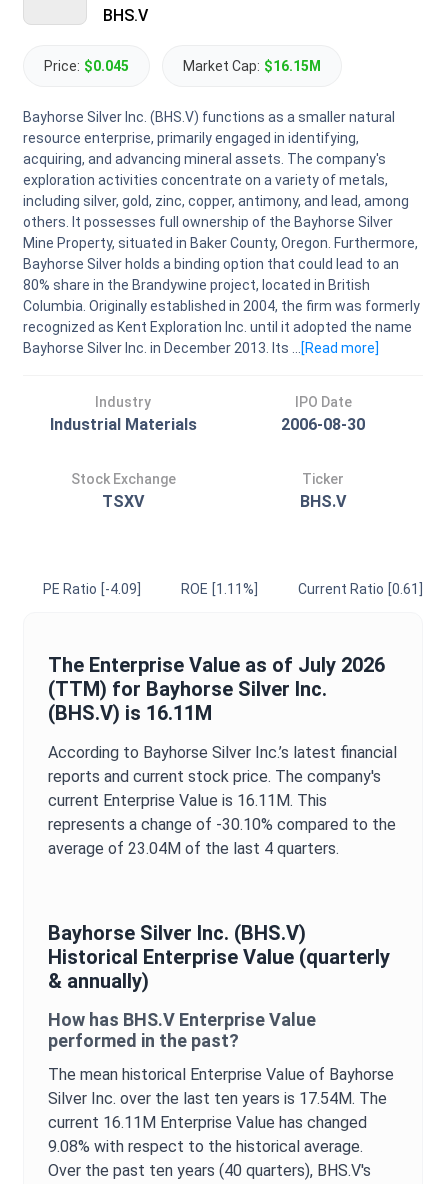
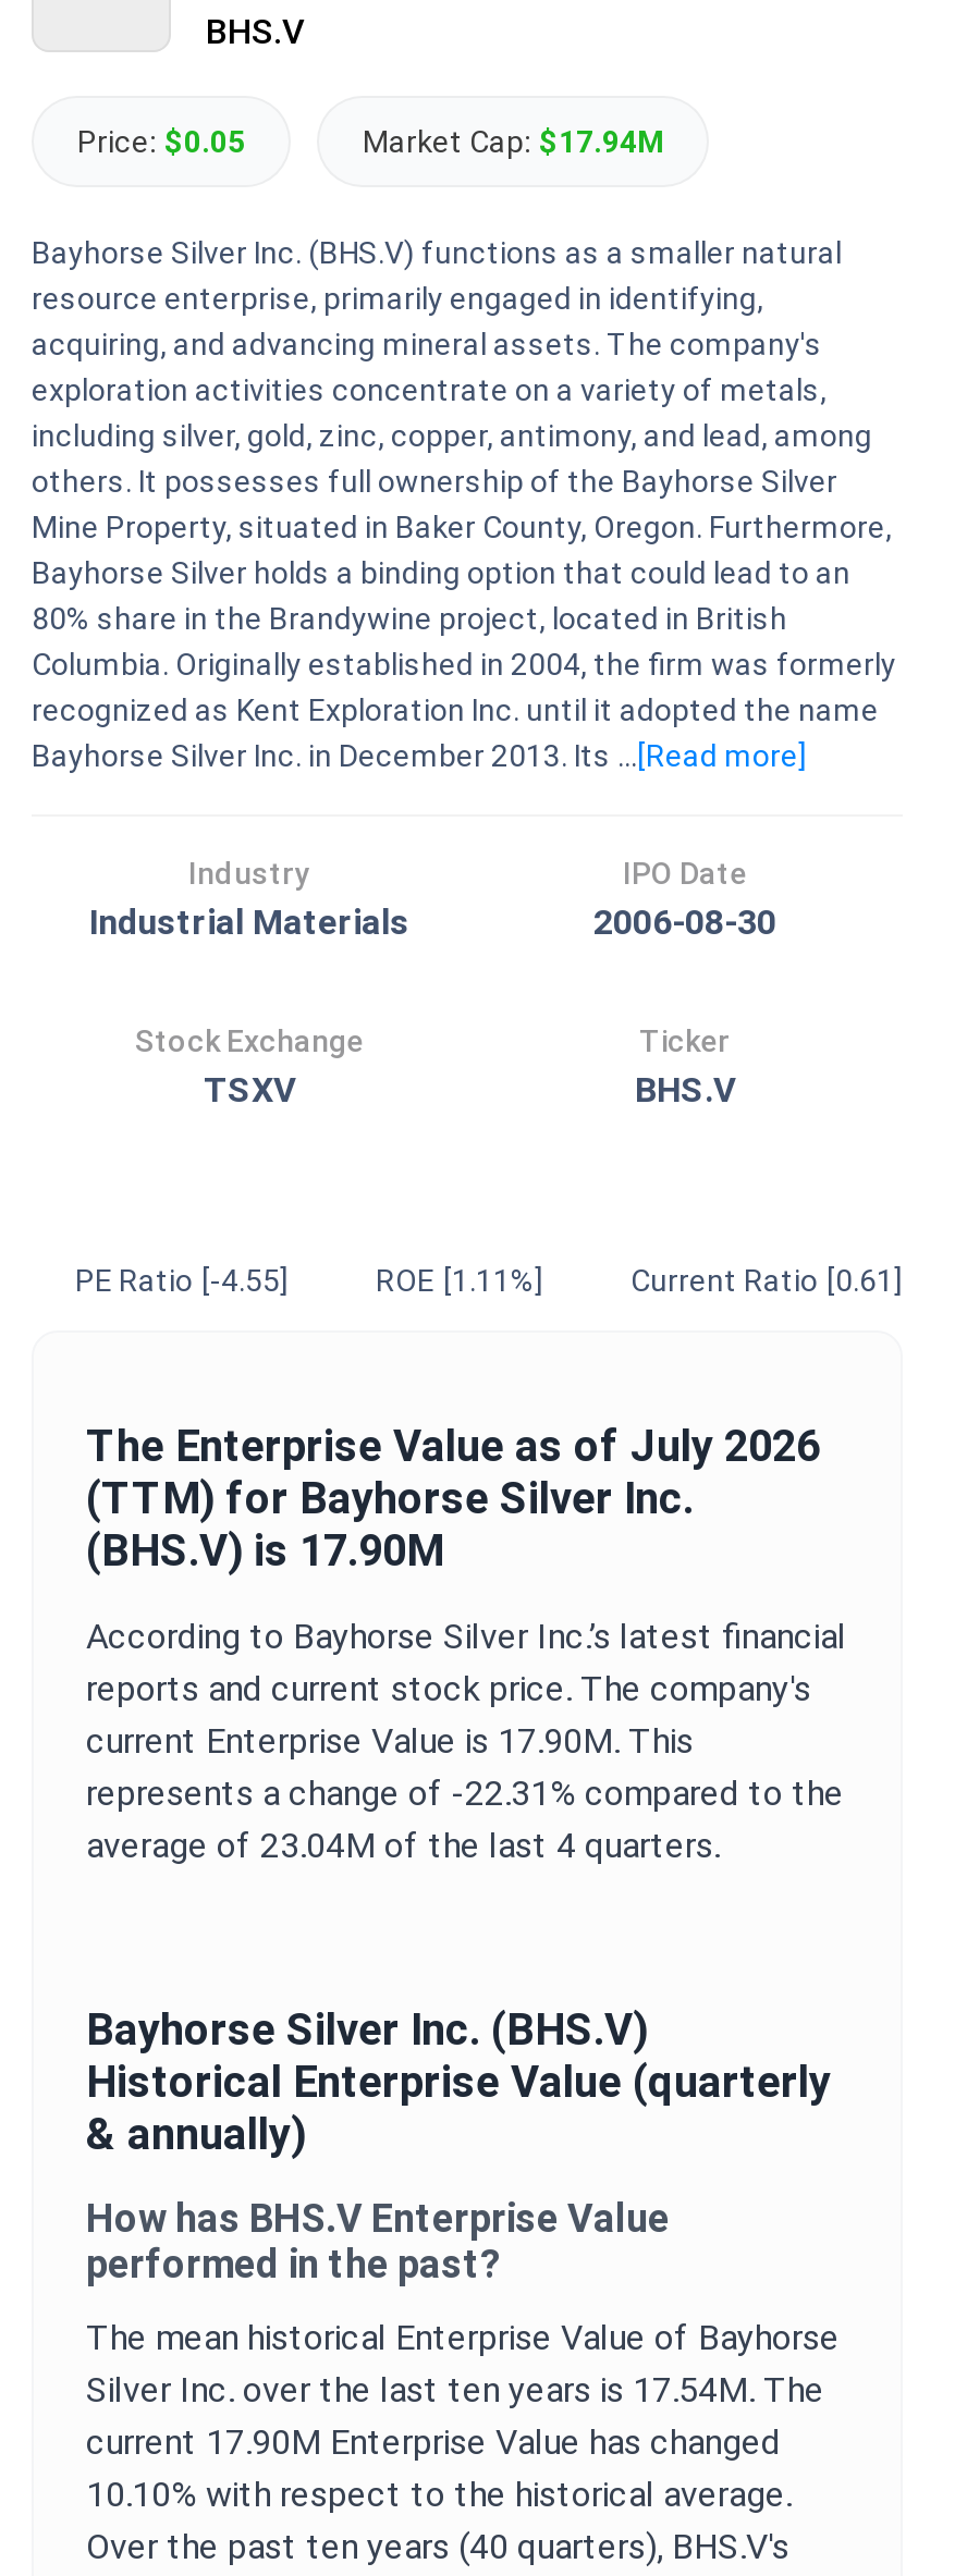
[44,58,129,74] Price: $0.045 -> [77,124,245,159] Price: $0.05
[183,58,321,74] Market Cap: $16.15M -> [363,124,663,159] Market Cap: $17.94M
[43,581,141,597] PE Ratio [-4.09] -> [75,1263,289,1298] PE Ratio [-4.55]
[48,701,212,725] (BHS.V) is 16.11M -> [86,1524,443,1577] (BHS.V) is 17.90M
[48,791,327,810] current Enterprise Value is 16.11M. This -> [86,1720,694,1762] current Enterprise Value is 17.90M. This
[48,815,396,834] represents a change of -30.10% compared to the -> [86,1772,844,1814] represents a change of -22.31% compared to the
[48,1113,367,1132] current 16.11M Enterprise Value has changed -> [86,2421,781,2463] current 17.90M Enterprise Value has changed
[48,1137,363,1156] 9.08% with respect to the historical average. -> [86,2474,792,2515] 10.10% with respect to the historical average.

